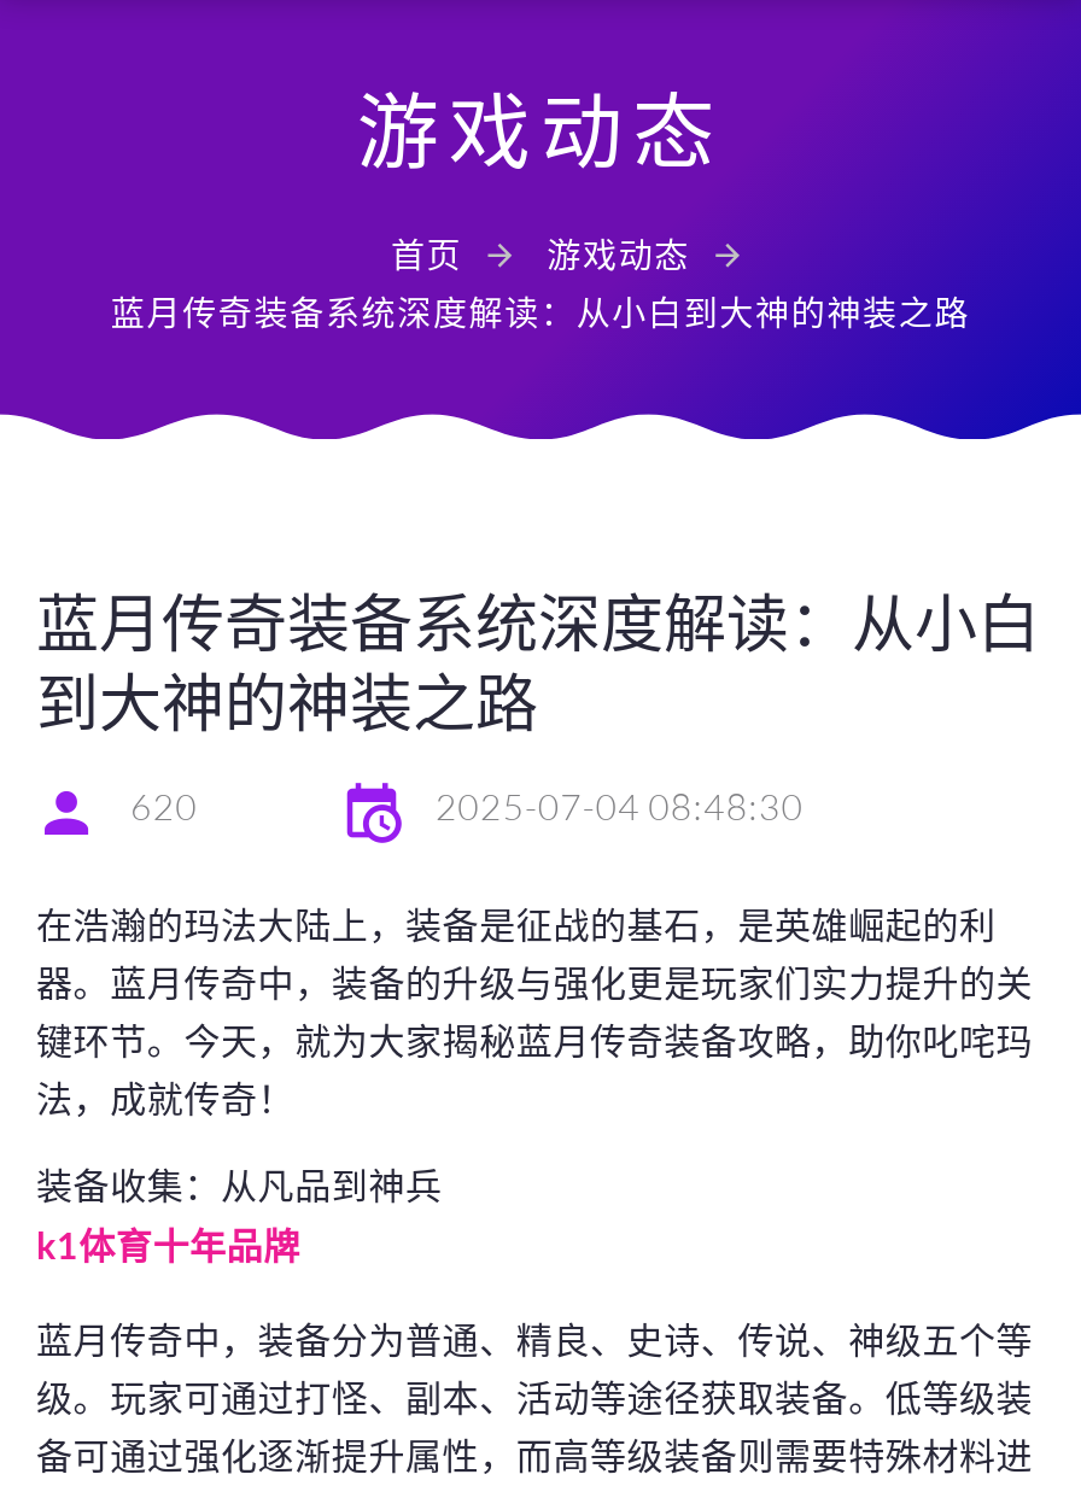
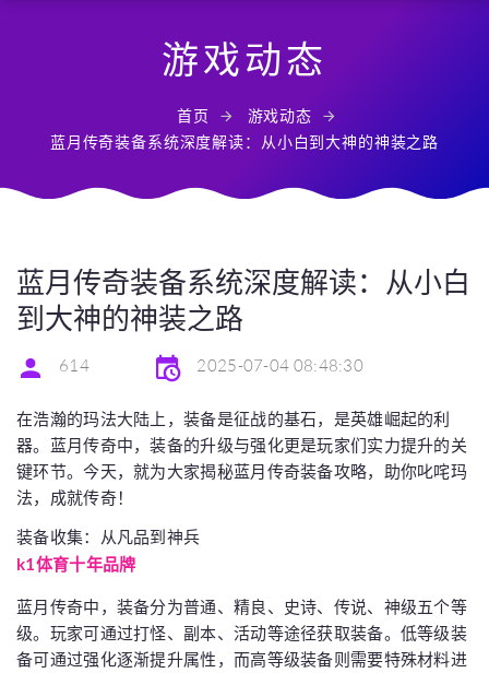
[130,784,198,830] 620 -> [59,355,89,376] 614

